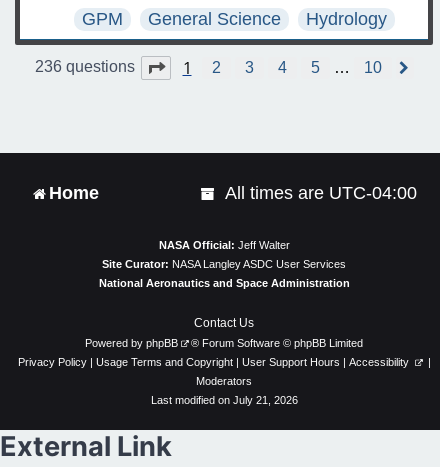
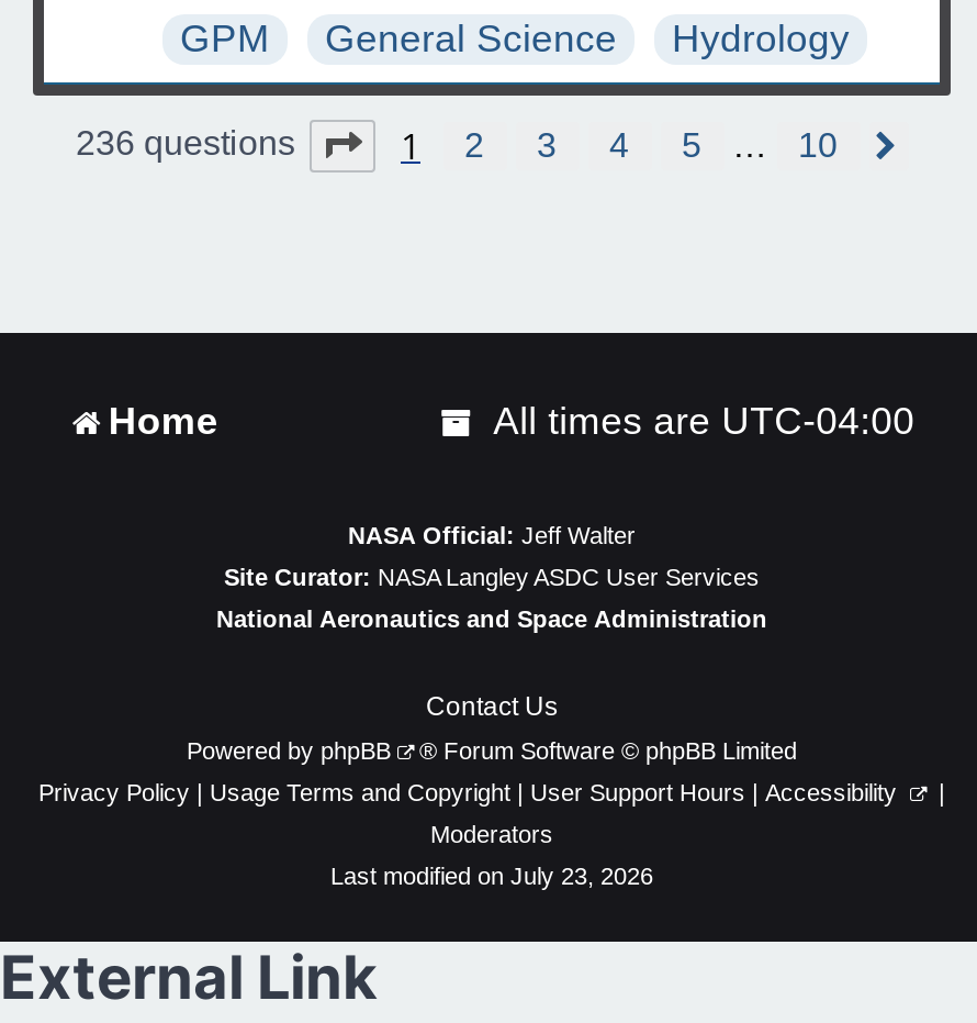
[150,394,297,406] Last modified on July 21, 2026 -> [330,863,653,889] Last modified on July 23, 2026

